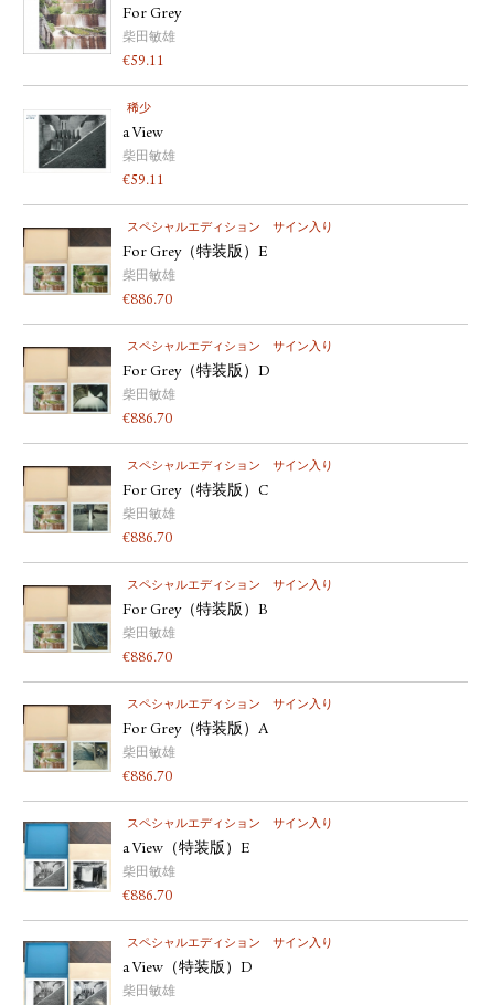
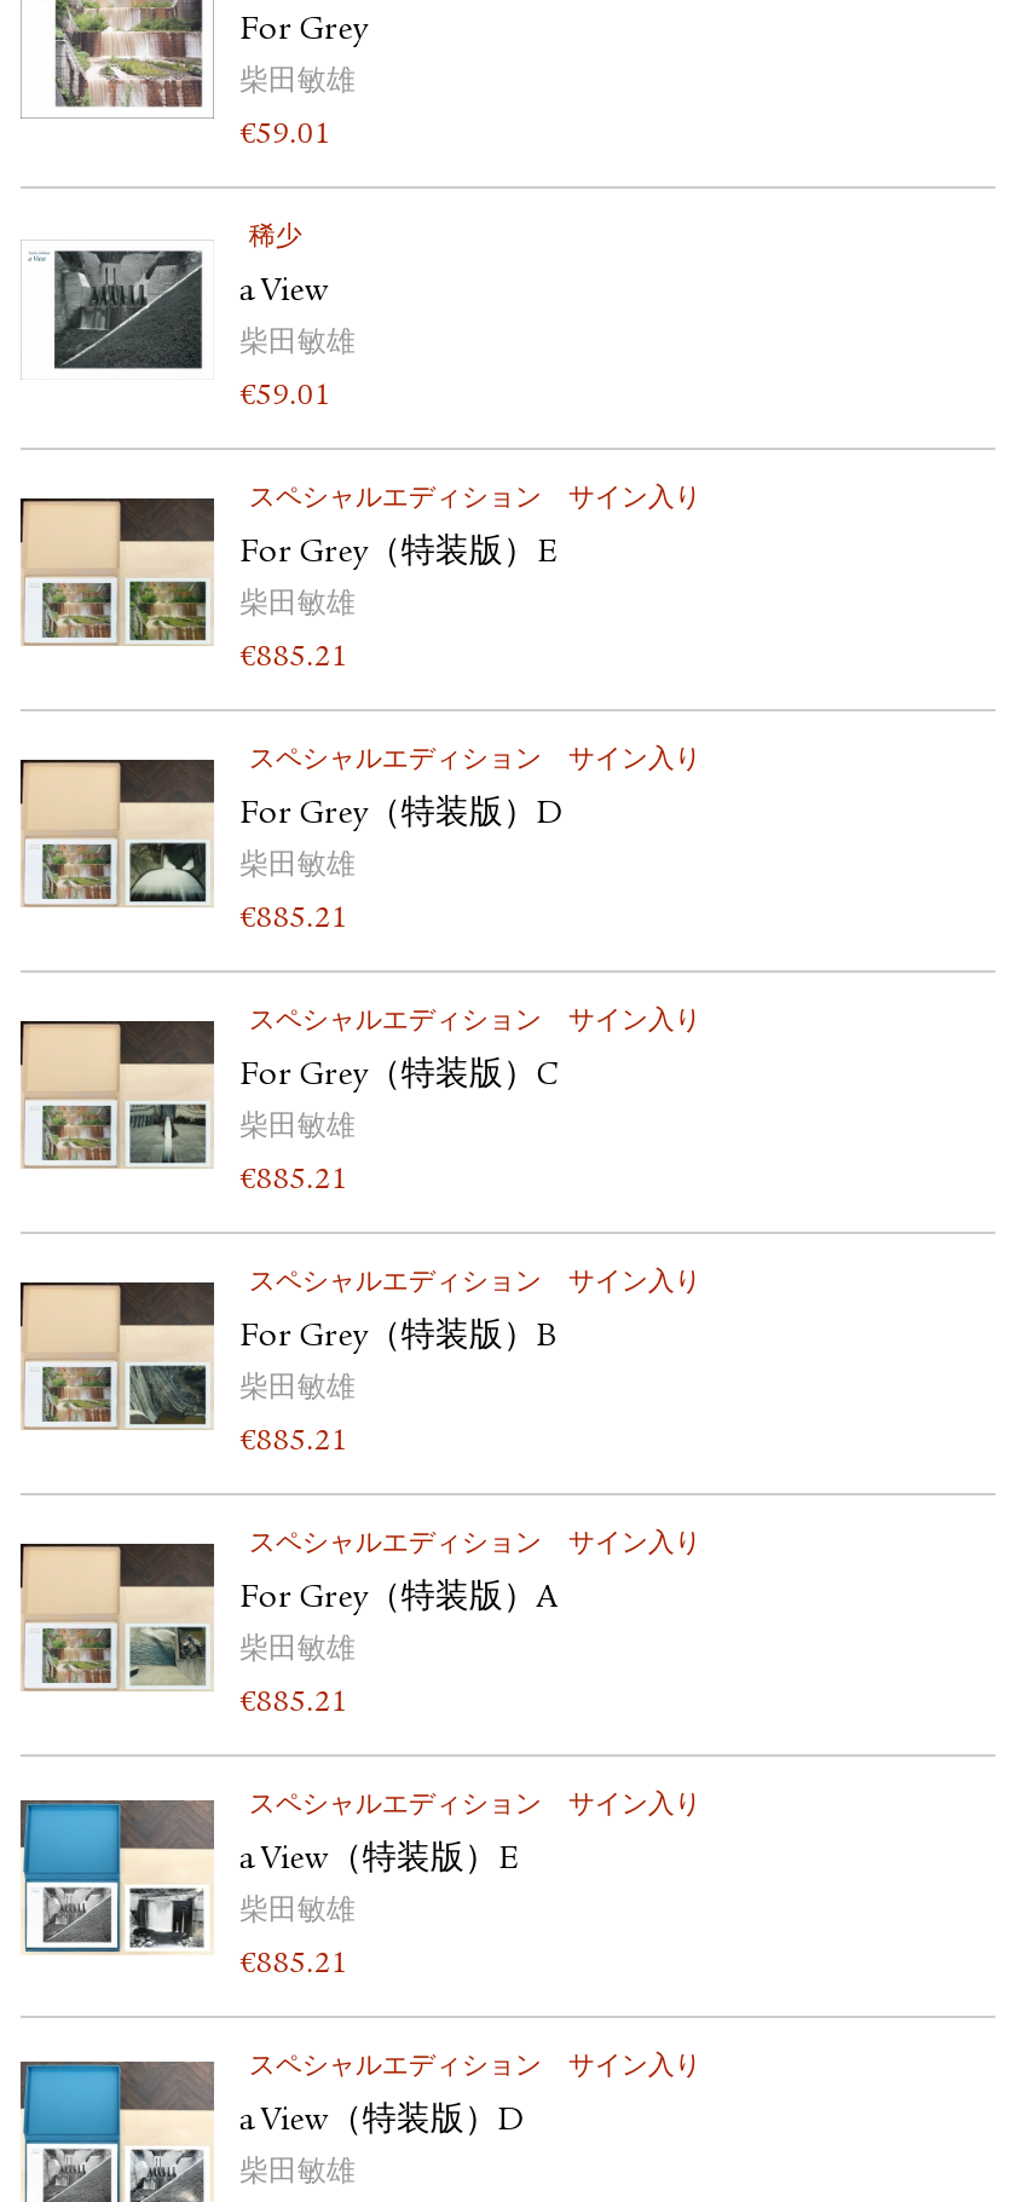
[123,55,165,70] €59.11 -> [239,121,331,153] €59.01
[123,175,165,189] €59.11 -> [239,383,331,414] €59.01
[123,294,173,308] €886.70 -> [239,644,348,676] €885.21
[123,413,173,428] €886.70 -> [239,905,348,937] €885.21
[123,533,173,547] €886.70 -> [239,1167,348,1198] €885.21
[123,652,173,666] €886.70 -> [239,1428,348,1460] €885.21
[123,771,173,785] €886.70 -> [239,1689,348,1721] €885.21
[123,890,173,905] €886.70 -> [239,1951,348,1982] €885.21

